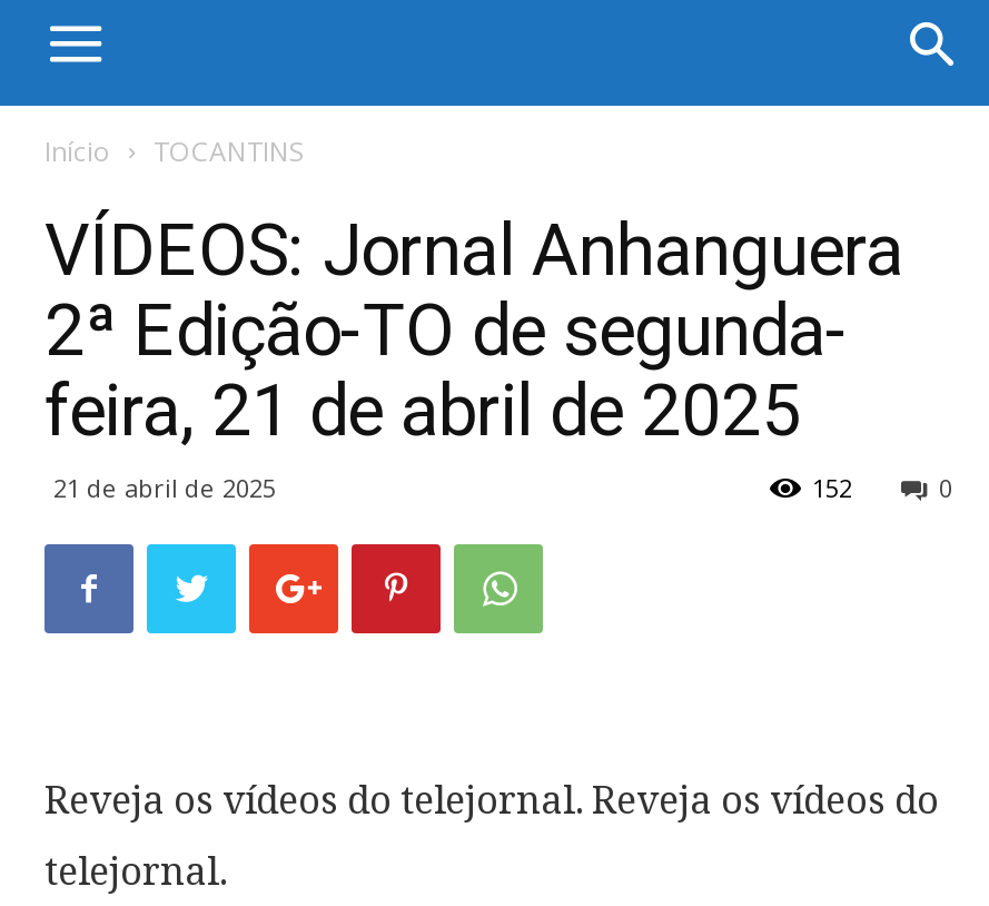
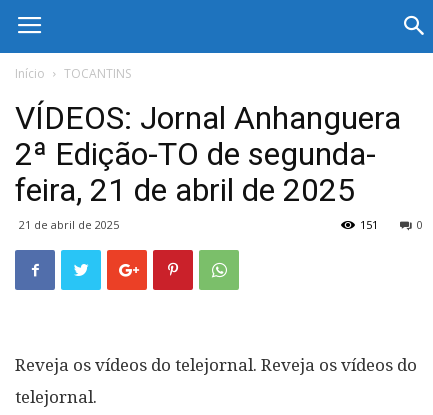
[812,471,852,504] 152 -> [360,217,378,232] 151

